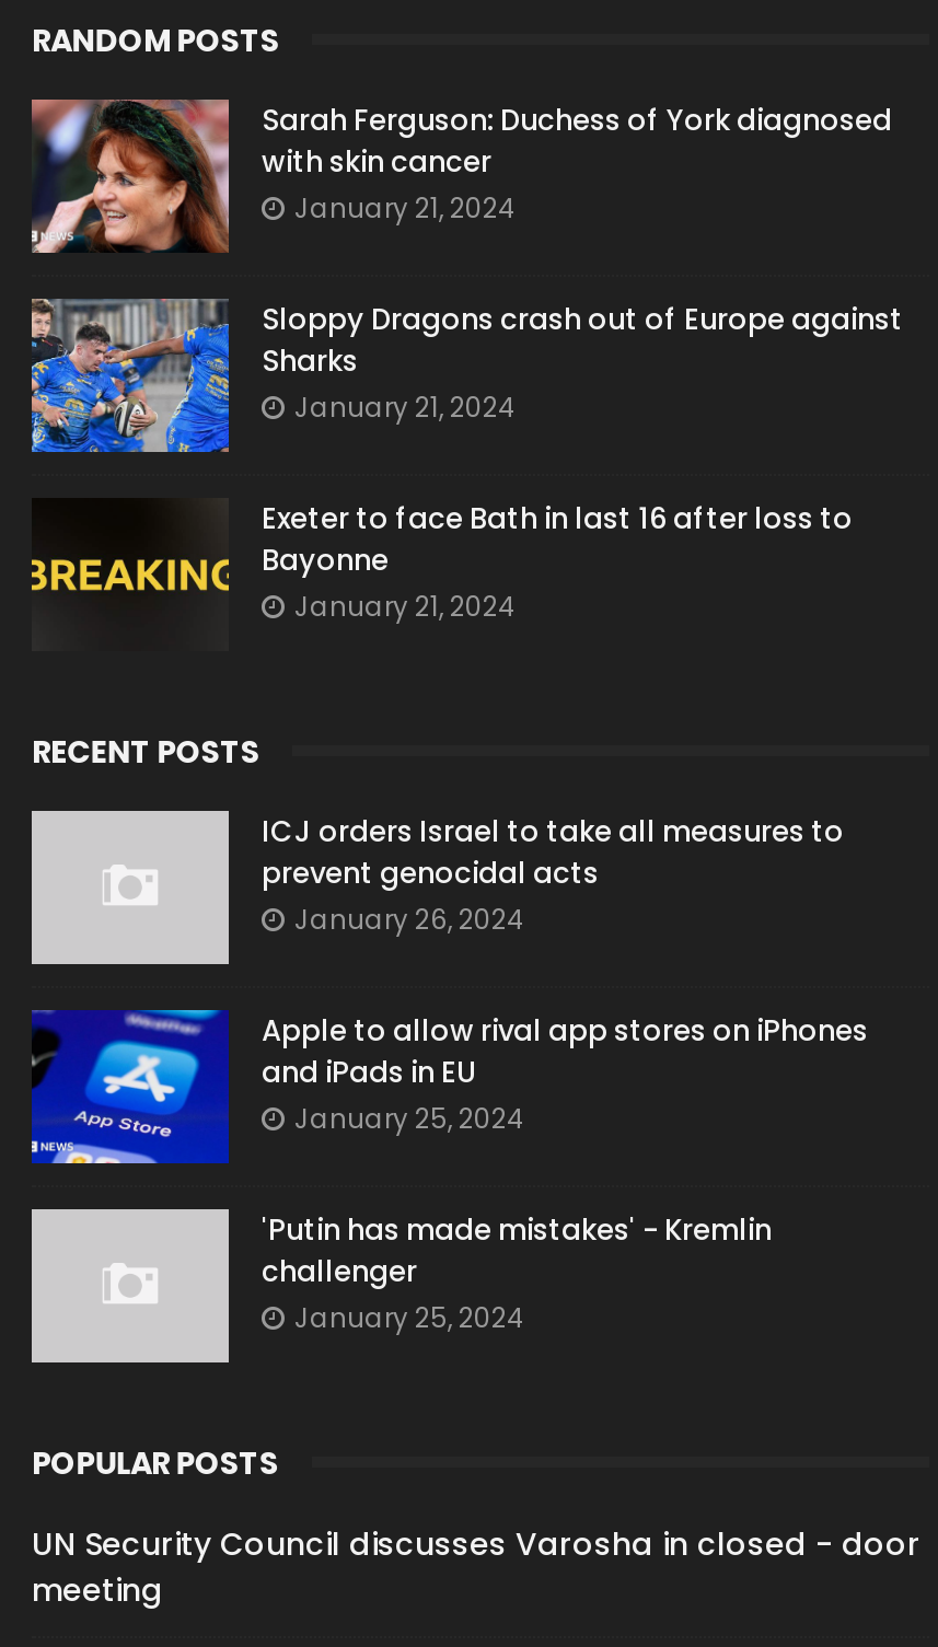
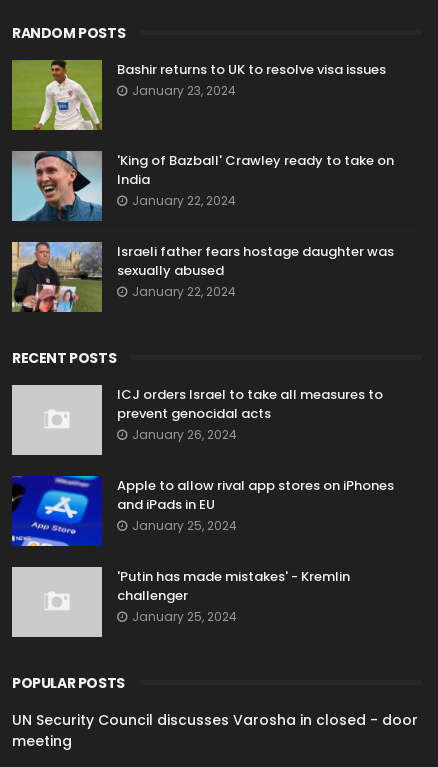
[30,97,892,255] [image] | Sarah Ferguson: Duchess of York diagnosed | with skin cancer | January 21, 2024 -> [11,60,386,131] [image] | Bashir returns to UK to resolve visa issues | January 23, 2024
[30,299,903,454] [image] | Sloppy Dragons crash out of Europe against | Sharks | January 21, 2024 -> [11,151,394,222] [image] | 'King of Bazball' Crawley ready to take on | India | January 22, 2024
[32,498,853,651] [image] | Exeter to face Bath in last 16 after loss to | Bayonne | January 21, 2024 -> [11,241,394,313] [image] | Israeli father fears hostage daughter was | sexually abused | January 22, 2024

